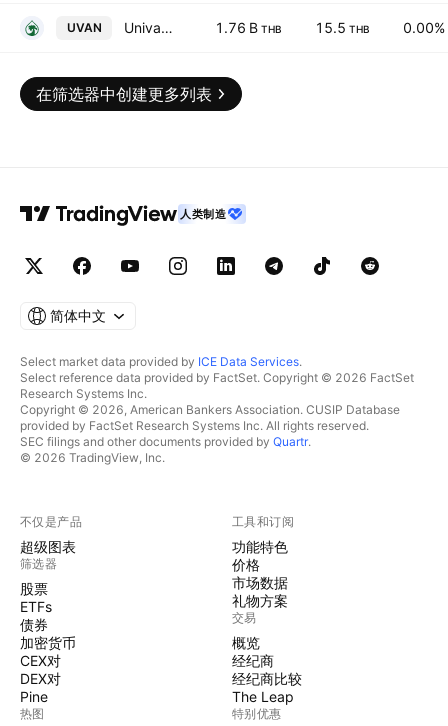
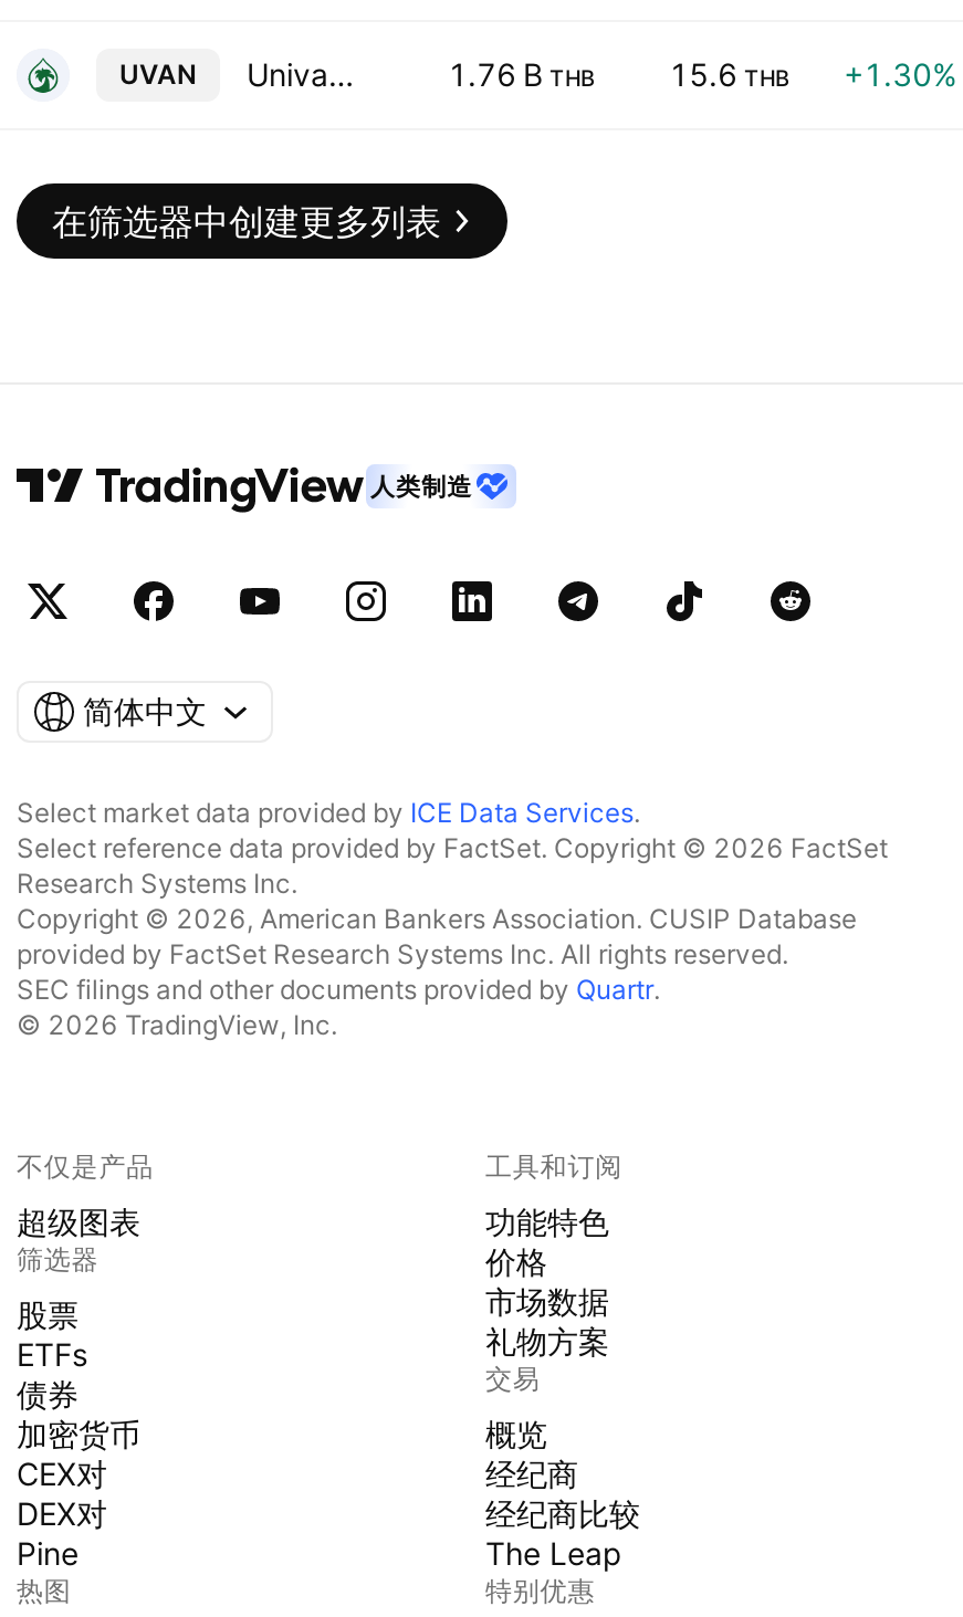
[315,19,370,36] 15.5 THB -> [669,55,791,93] 15.6 THB
[403,19,445,36] 0.00% -> [844,55,956,93] +1.30%

